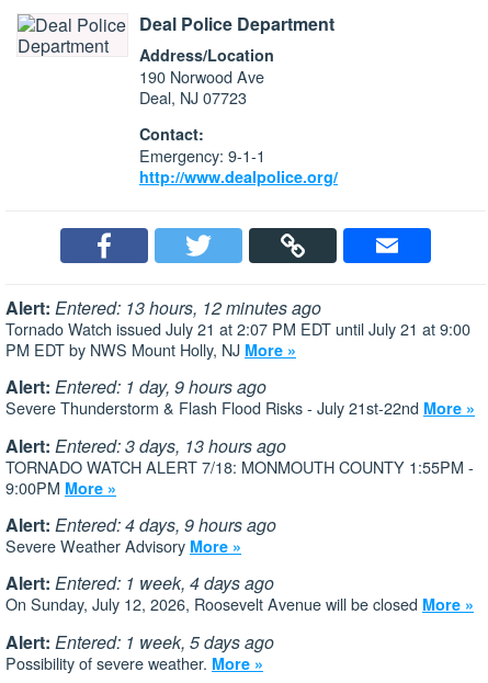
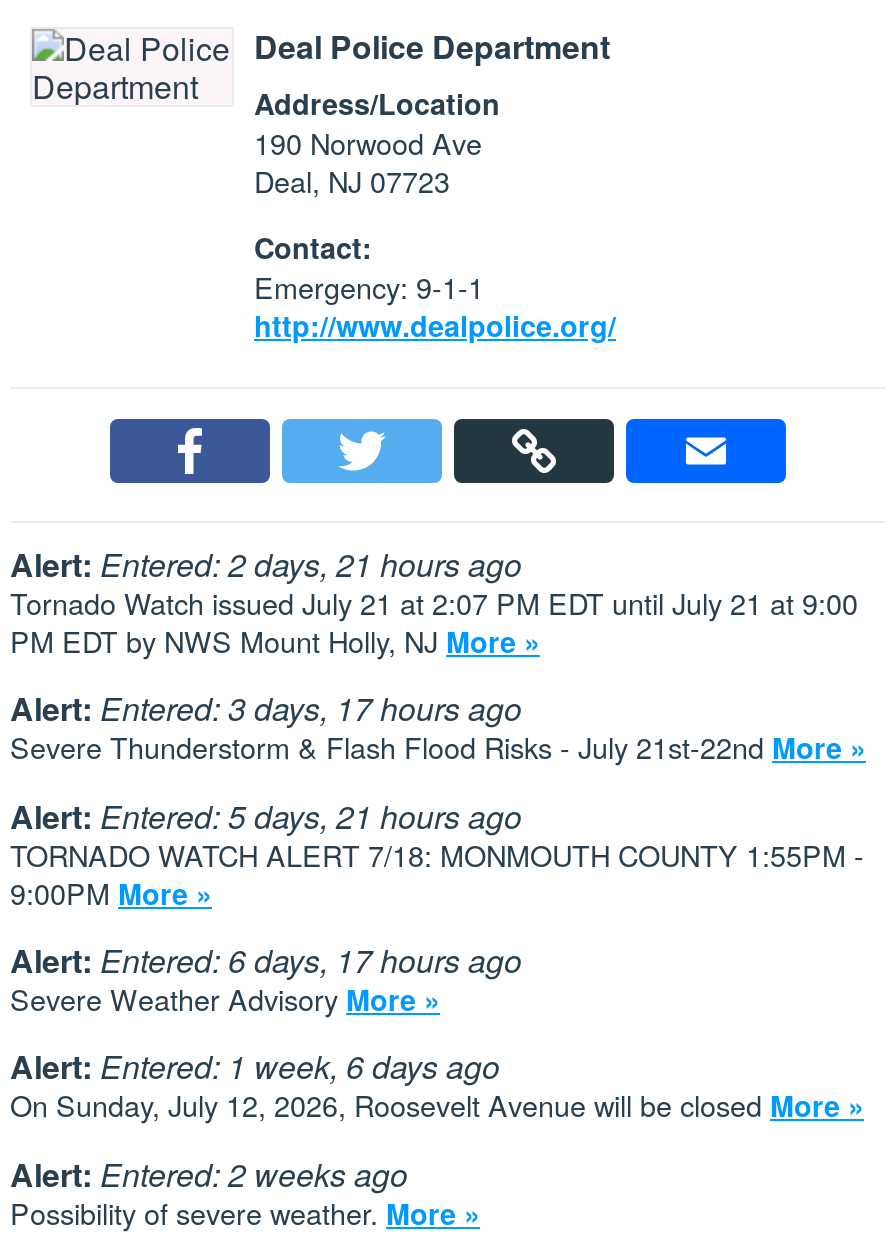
[5,295,321,320] Alert: Entered: 13 hours, 12 minutes ago -> [10,541,522,587] Alert: Entered: 2 days, 21 hours ago
[5,374,266,399] Alert: Entered: 1 day, 9 hours ago -> [10,685,522,731] Alert: Entered: 3 days, 17 hours ago
[5,433,286,458] Alert: Entered: 3 days, 13 hours ago -> [10,792,522,838] Alert: Entered: 5 days, 21 hours ago
[5,512,276,537] Alert: Entered: 4 days, 9 hours ago -> [10,937,522,983] Alert: Entered: 6 days, 17 hours ago
[5,570,274,596] Alert: Entered: 1 week, 4 days ago -> [10,1044,500,1090] Alert: Entered: 1 week, 6 days ago
[5,629,274,654] Alert: Entered: 1 week, 5 days ago -> [10,1150,408,1196] Alert: Entered: 2 weeks ago

